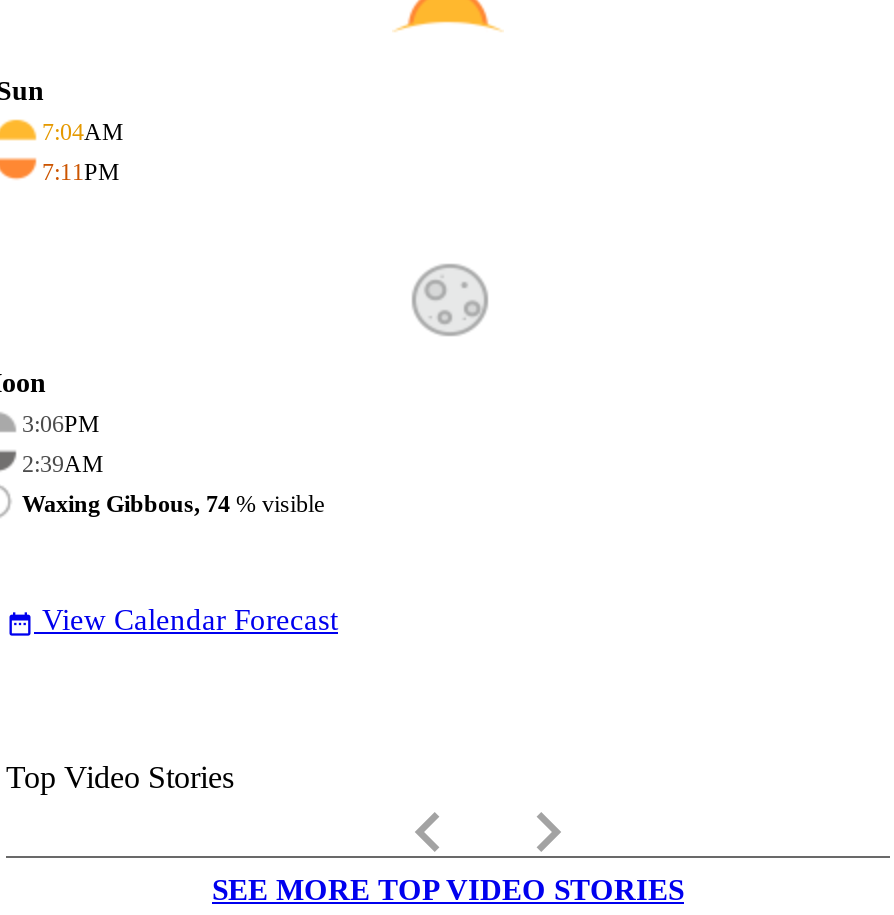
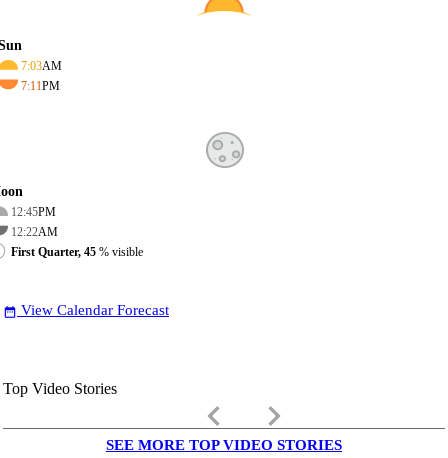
[42,118,124,146] 7:04AM -> [21,59,62,73] 7:03AM
[22,410,100,438] 3:06PM -> [11,205,56,219] 12:45PM
[22,450,104,478] 2:39AM -> [11,225,58,239] 12:22AM
[22,490,324,518] Waxing Gibbous, 74% visible -> [11,245,143,259] First Quarter, 45% visible

